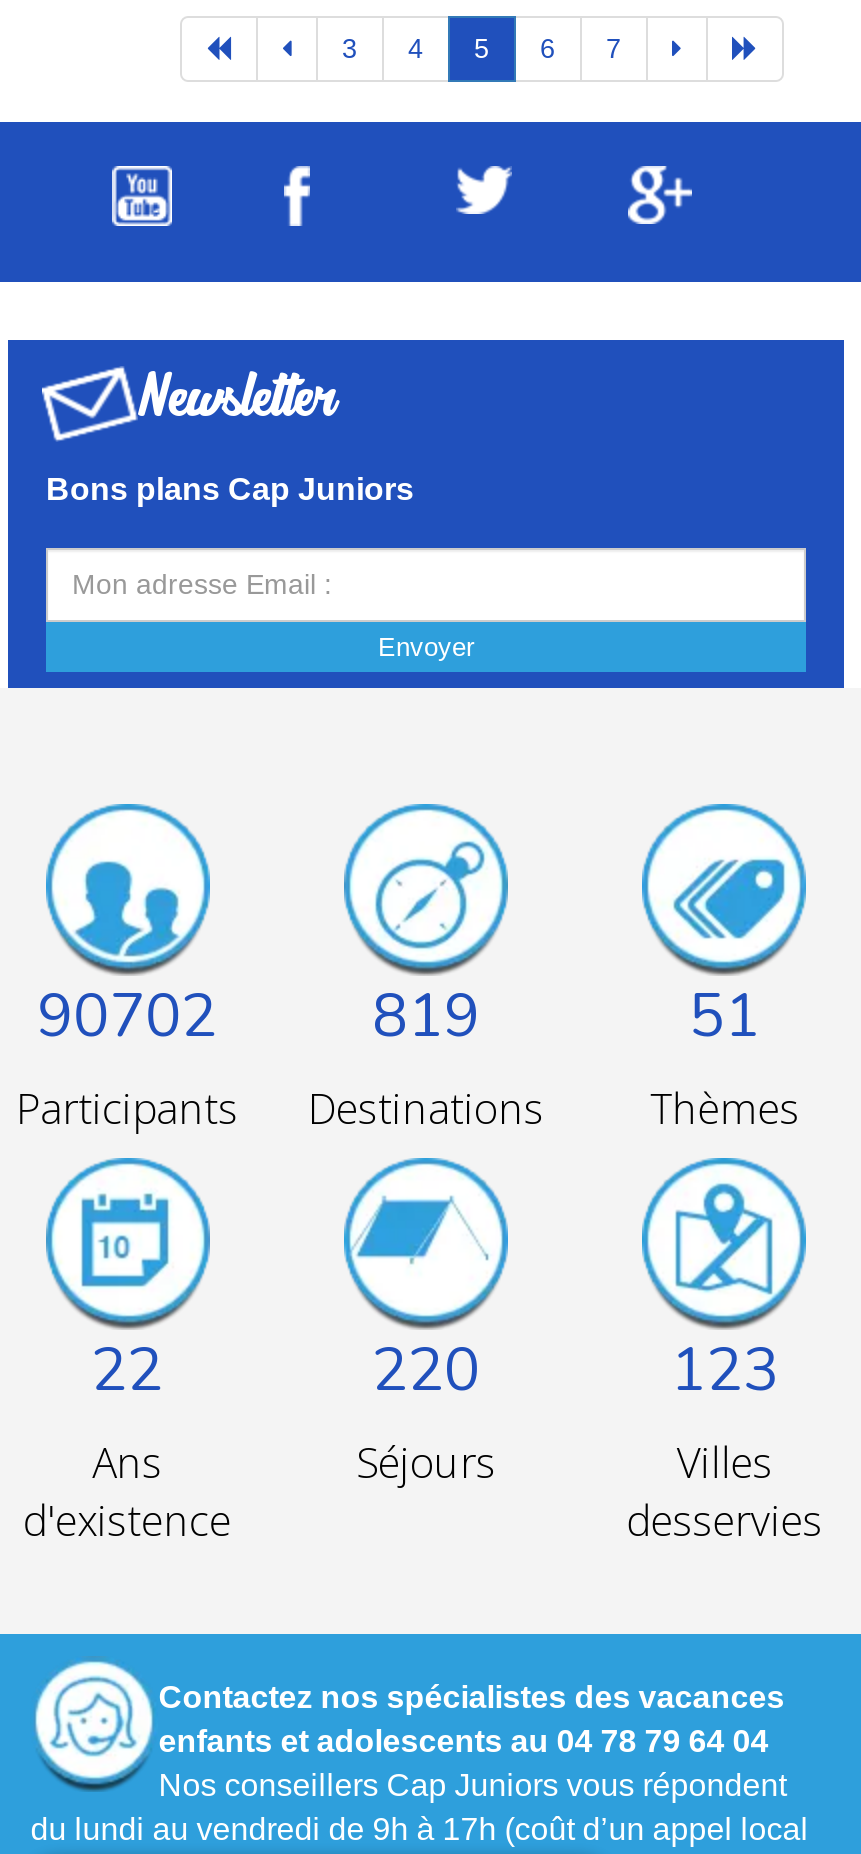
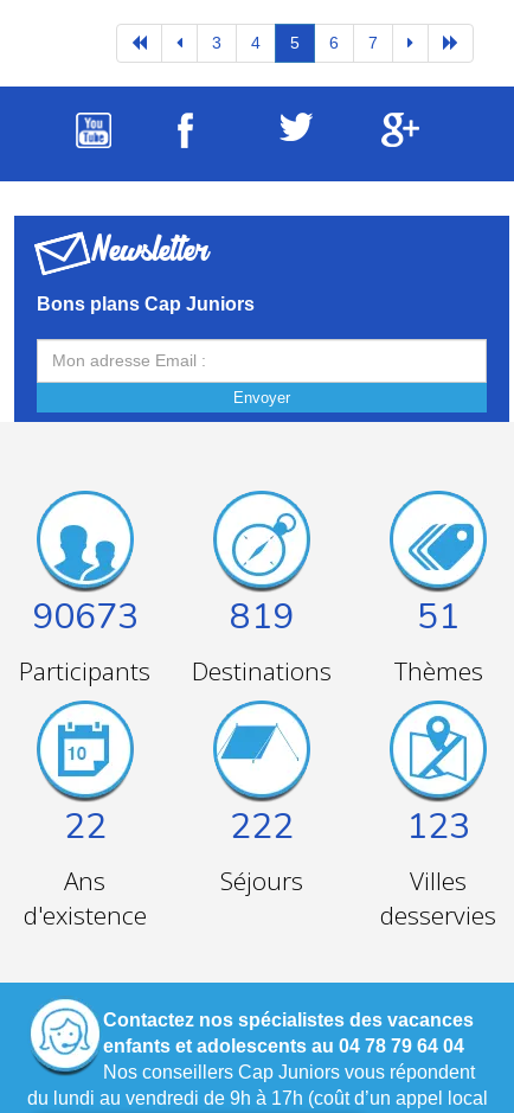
[37,976,480,1058] 90702 819 -> [32,593,294,641] 90673 819
[372,1330,480,1412] 220 -> [230,803,294,851] 222

